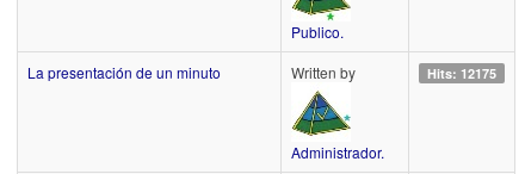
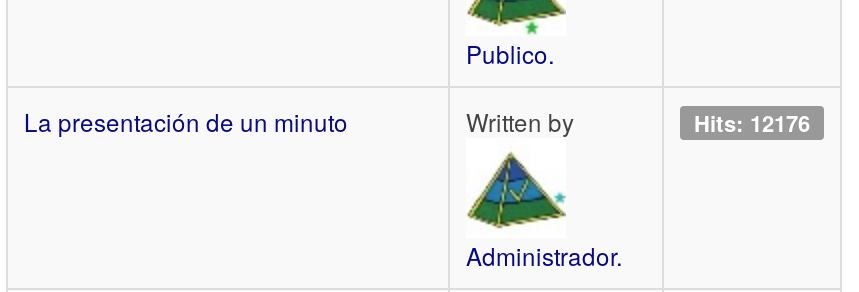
[427,64,496,82] Hits: 12175 -> [694,107,810,137] Hits: 12176

